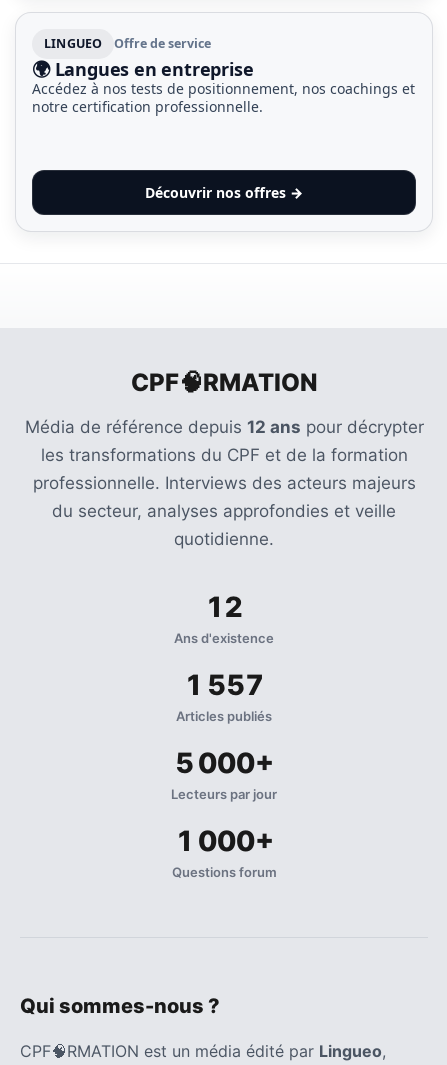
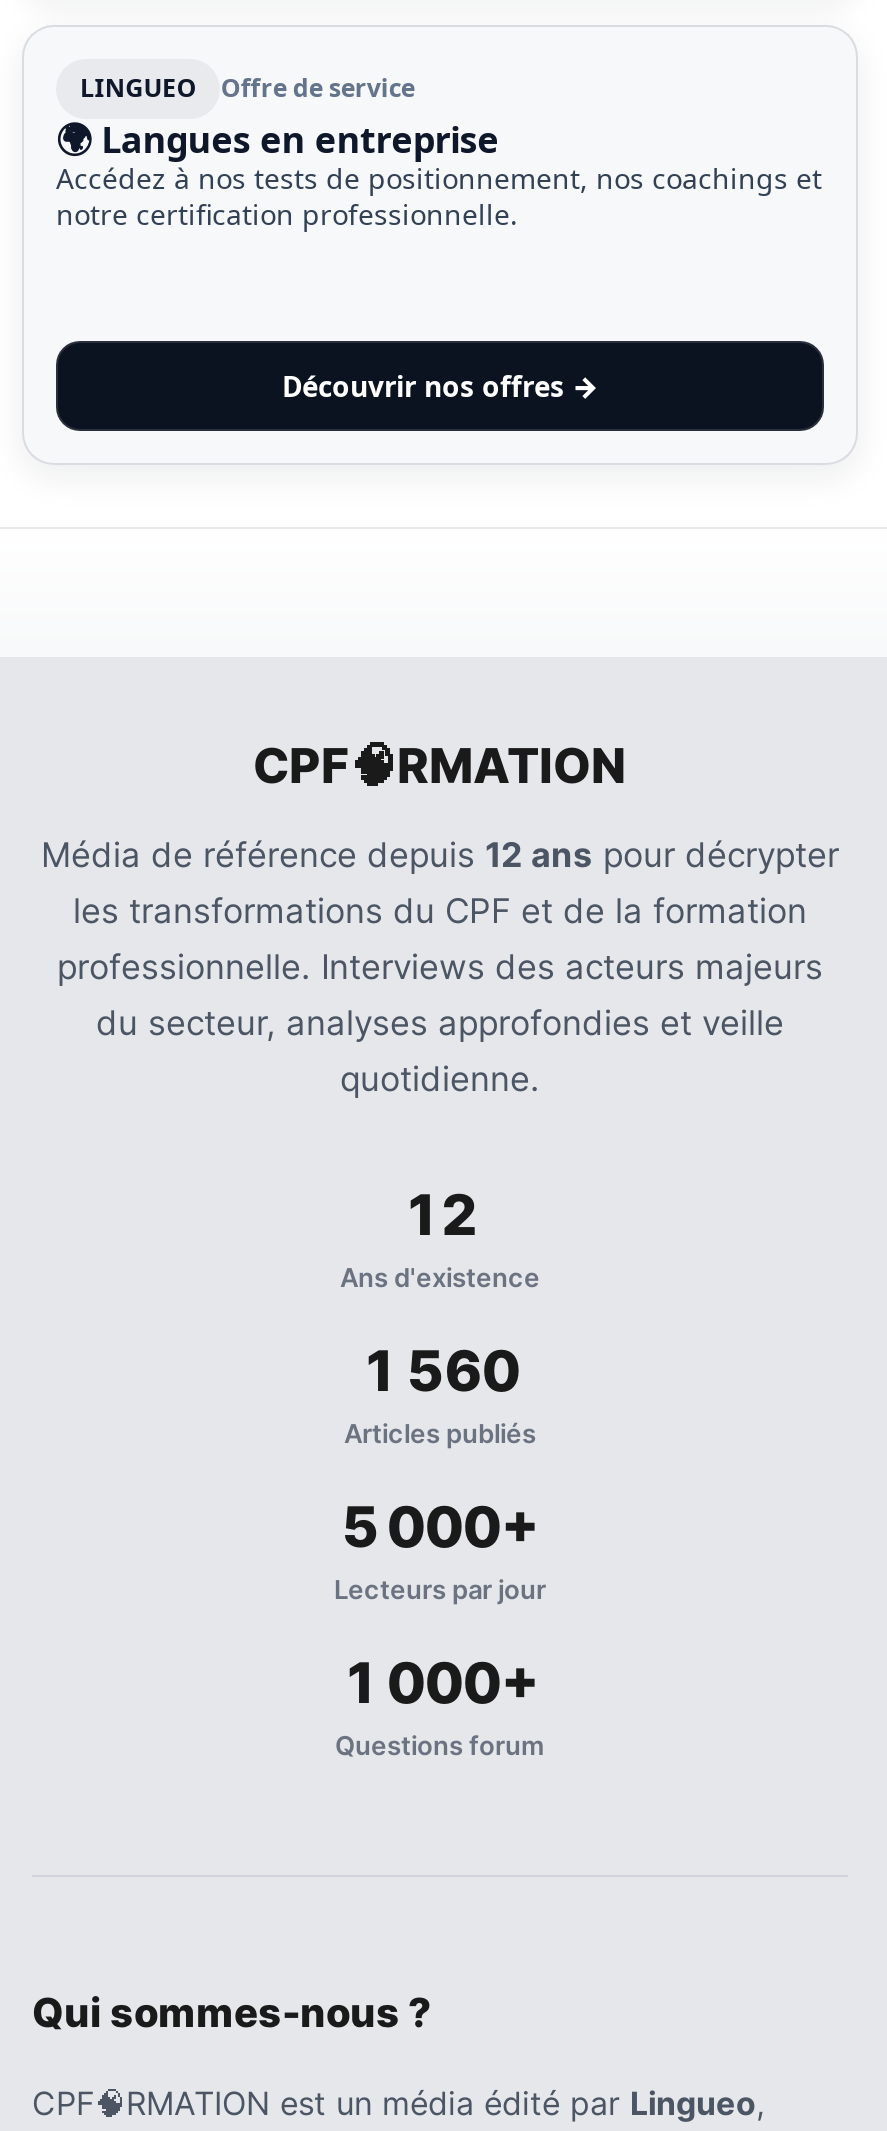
[184,668,264,702] 1 557 -> [360,1337,520,1405] 1 560

